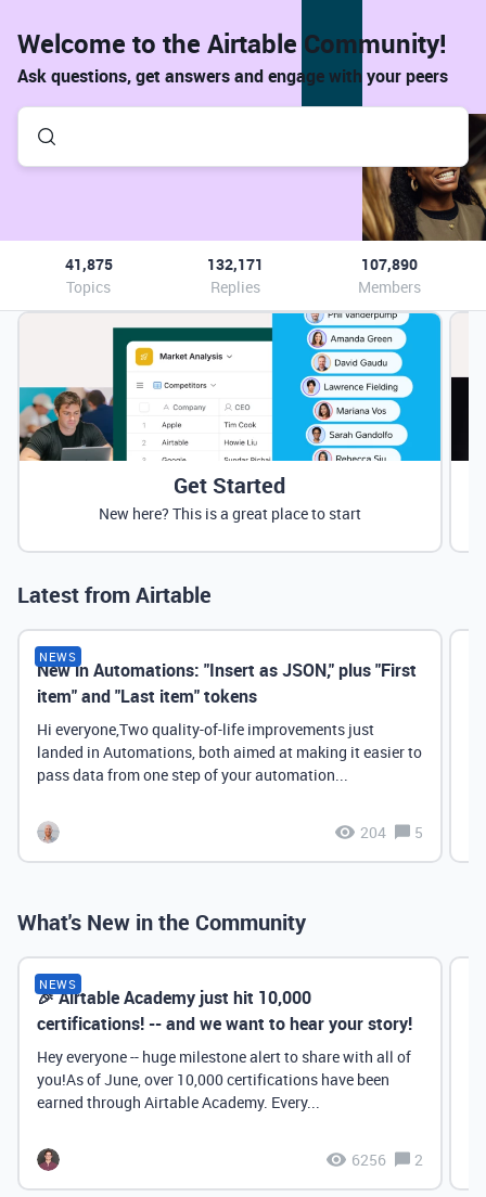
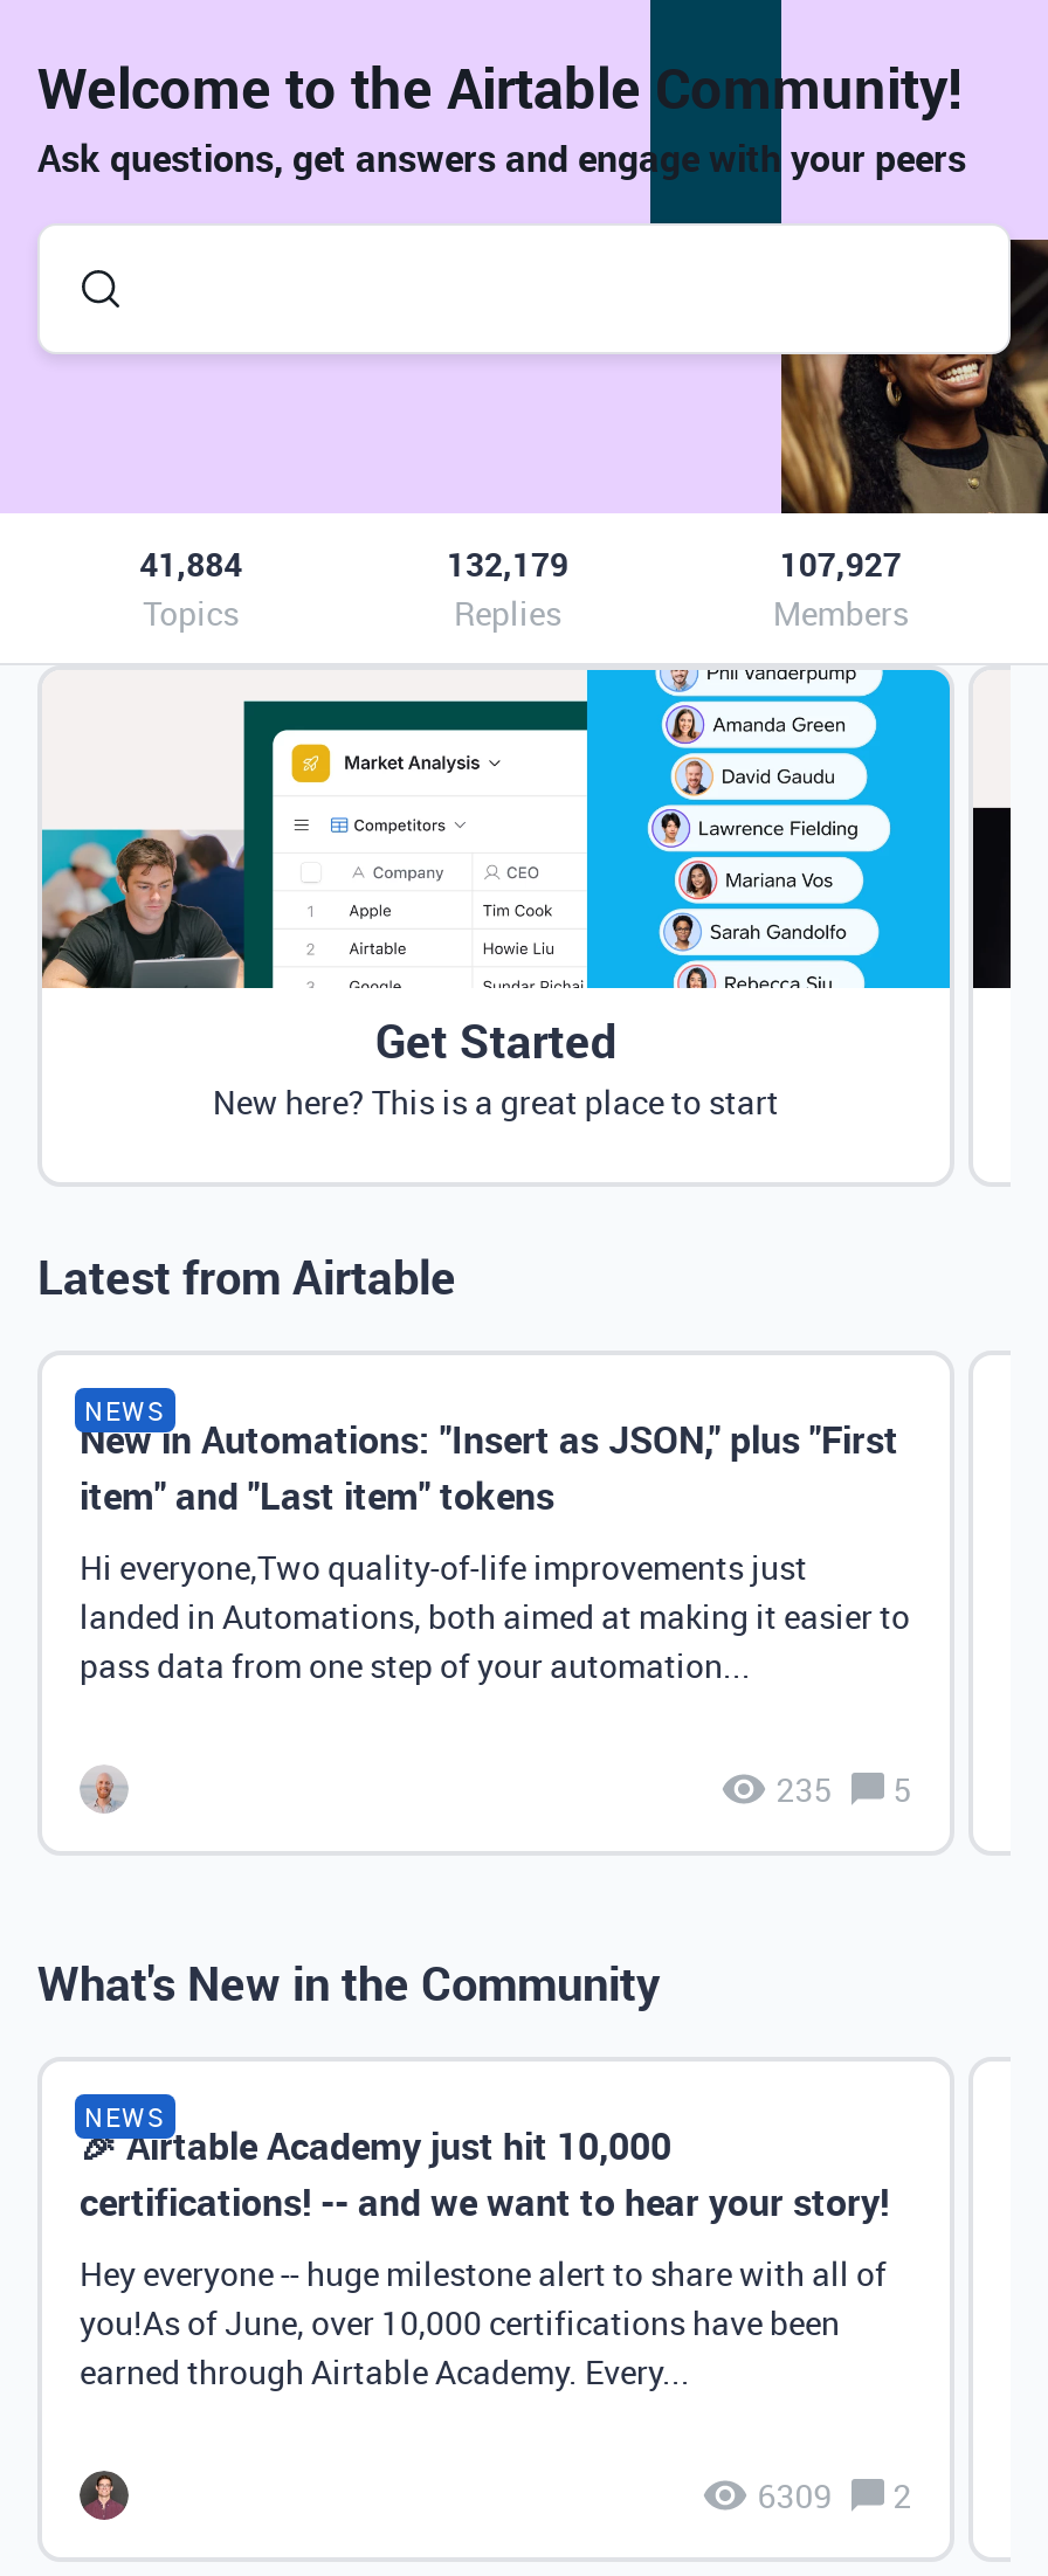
[65,254,112,274] 41,875 -> [140,541,243,586] 41,884
[207,254,264,274] 132,171 -> [447,541,568,586] 132,179
[362,254,418,274] 107,890 -> [780,541,901,586] 107,927
[360,822,423,842] 204 5 -> [776,1767,912,1811] 235 5
[351,1149,423,1170] 6256 2 -> [757,2473,912,2518] 6309 2

